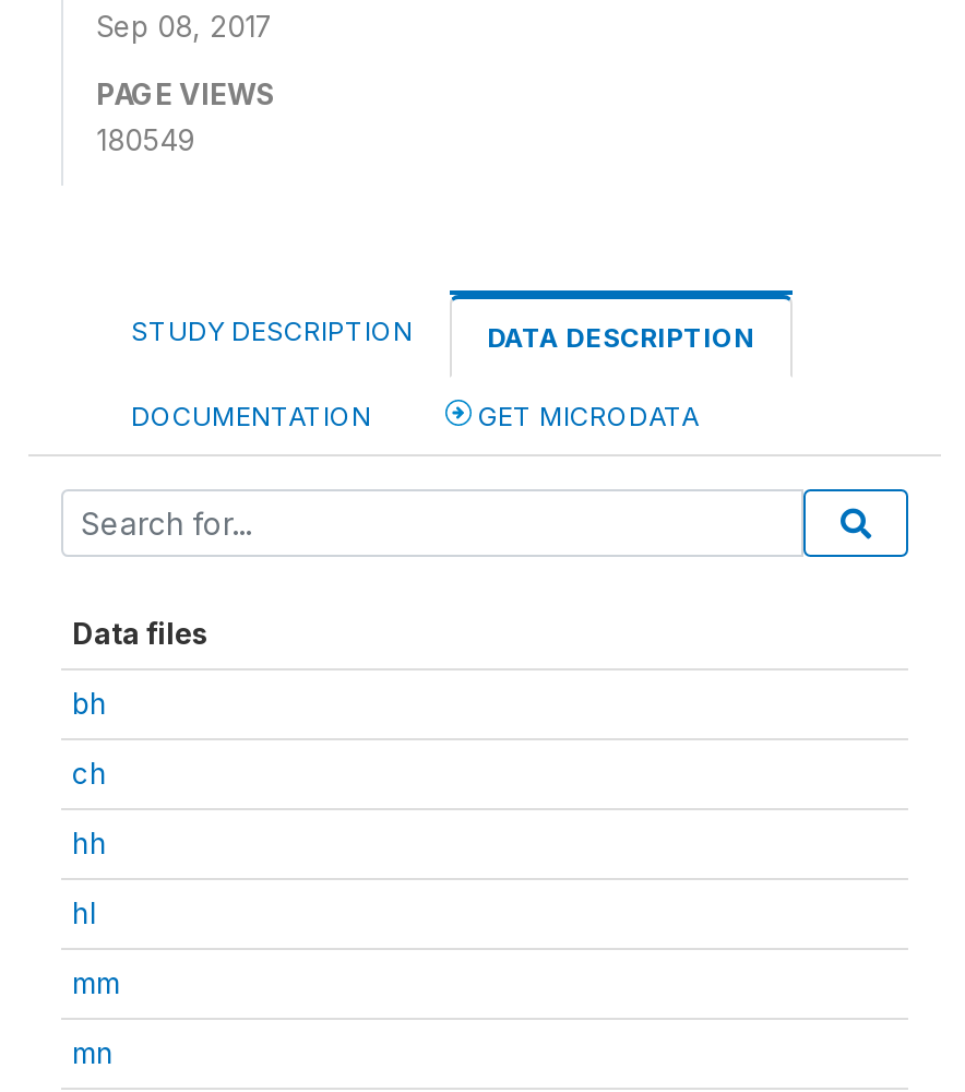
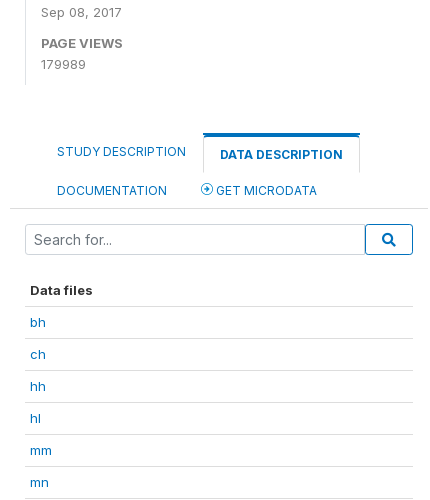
[96,121,194,156] 180549 -> [41,55,86,71] 179989

